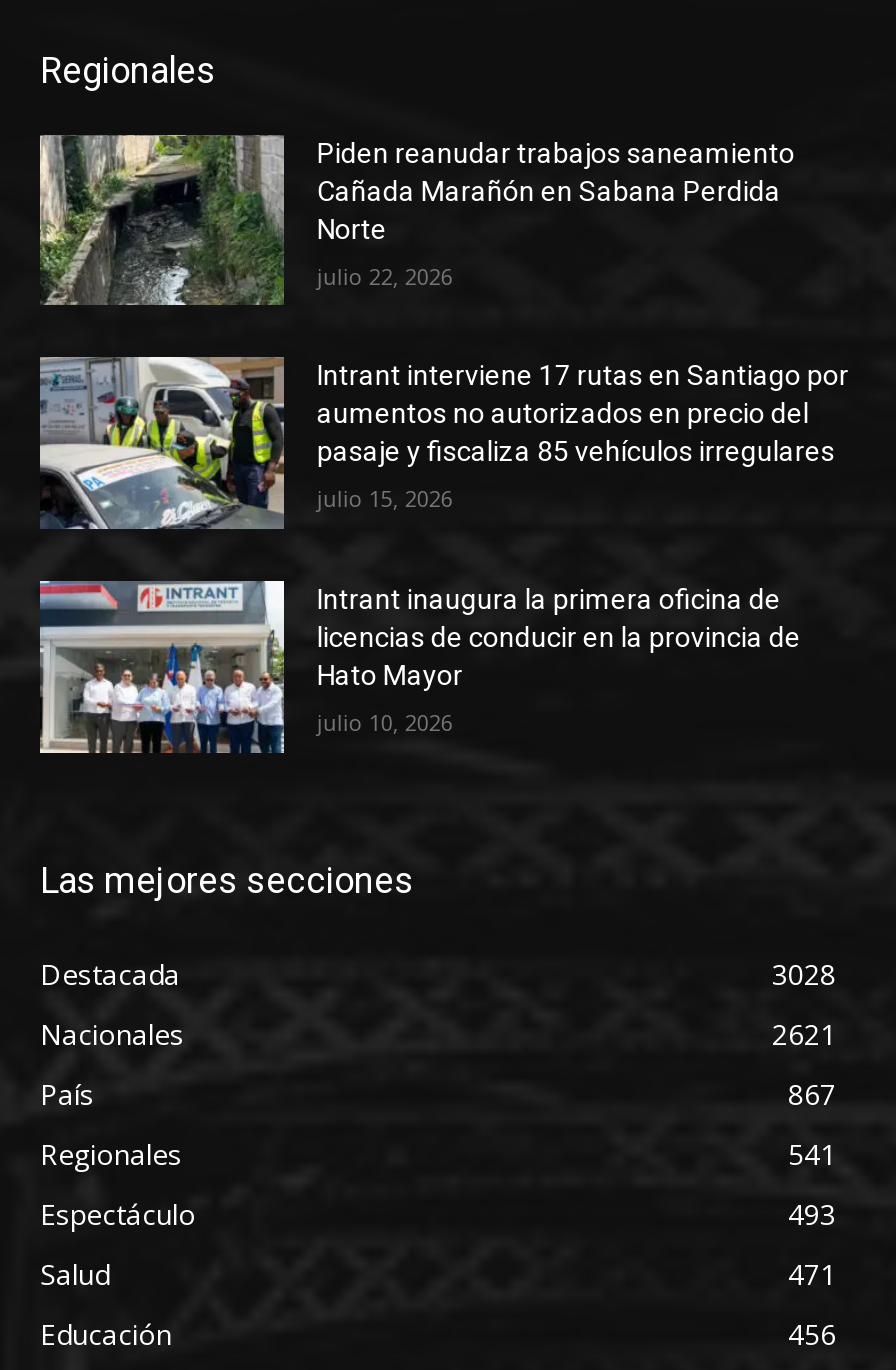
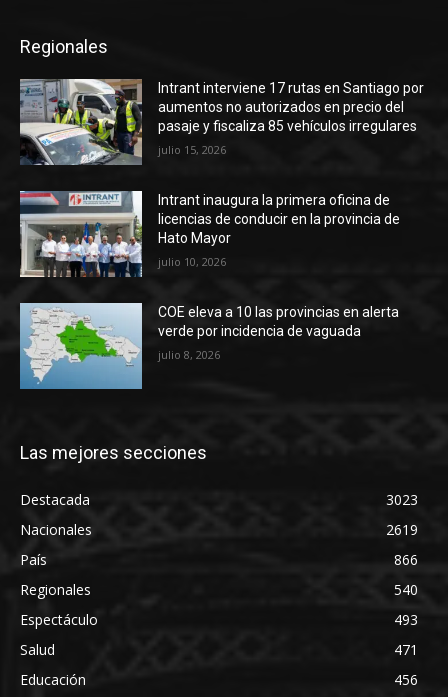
[38,134,795,306] [image] | Piden reanudar trabajos saneamiento | Cañada Marañón en Sabana Perdida | Norte | julio 22, 2026 -> none
moved [22,350,849,758] -> [11,75,424,279]: [image] | Intrant interviene 17 rutas en Santiago por | aumentos no autorizados en precio del | ... | Hato Mayor | julio 10, 2026
none -> [19,302,399,390] [image] | COE eleva a 10 las provincias en alerta | verde por incidencia de vaguada | julio 8, 2026
[772,955,836,993] 3028 -> [386,489,418,508] 3023
[772,1015,836,1053] 2621 -> [386,519,418,538] 2619
[788,1075,836,1113] 867 -> [394,549,418,568] 866
[788,1135,836,1173] 541 -> [394,579,418,598] 540

